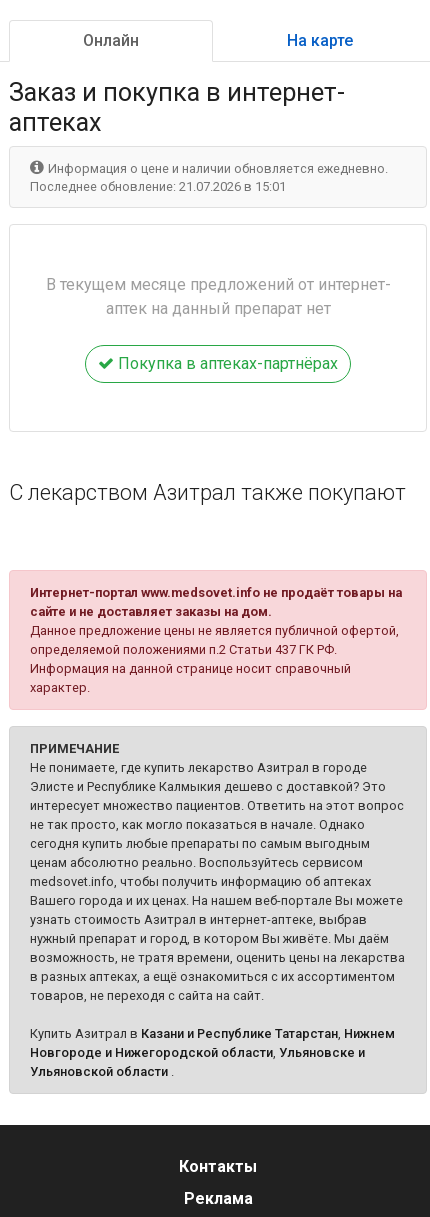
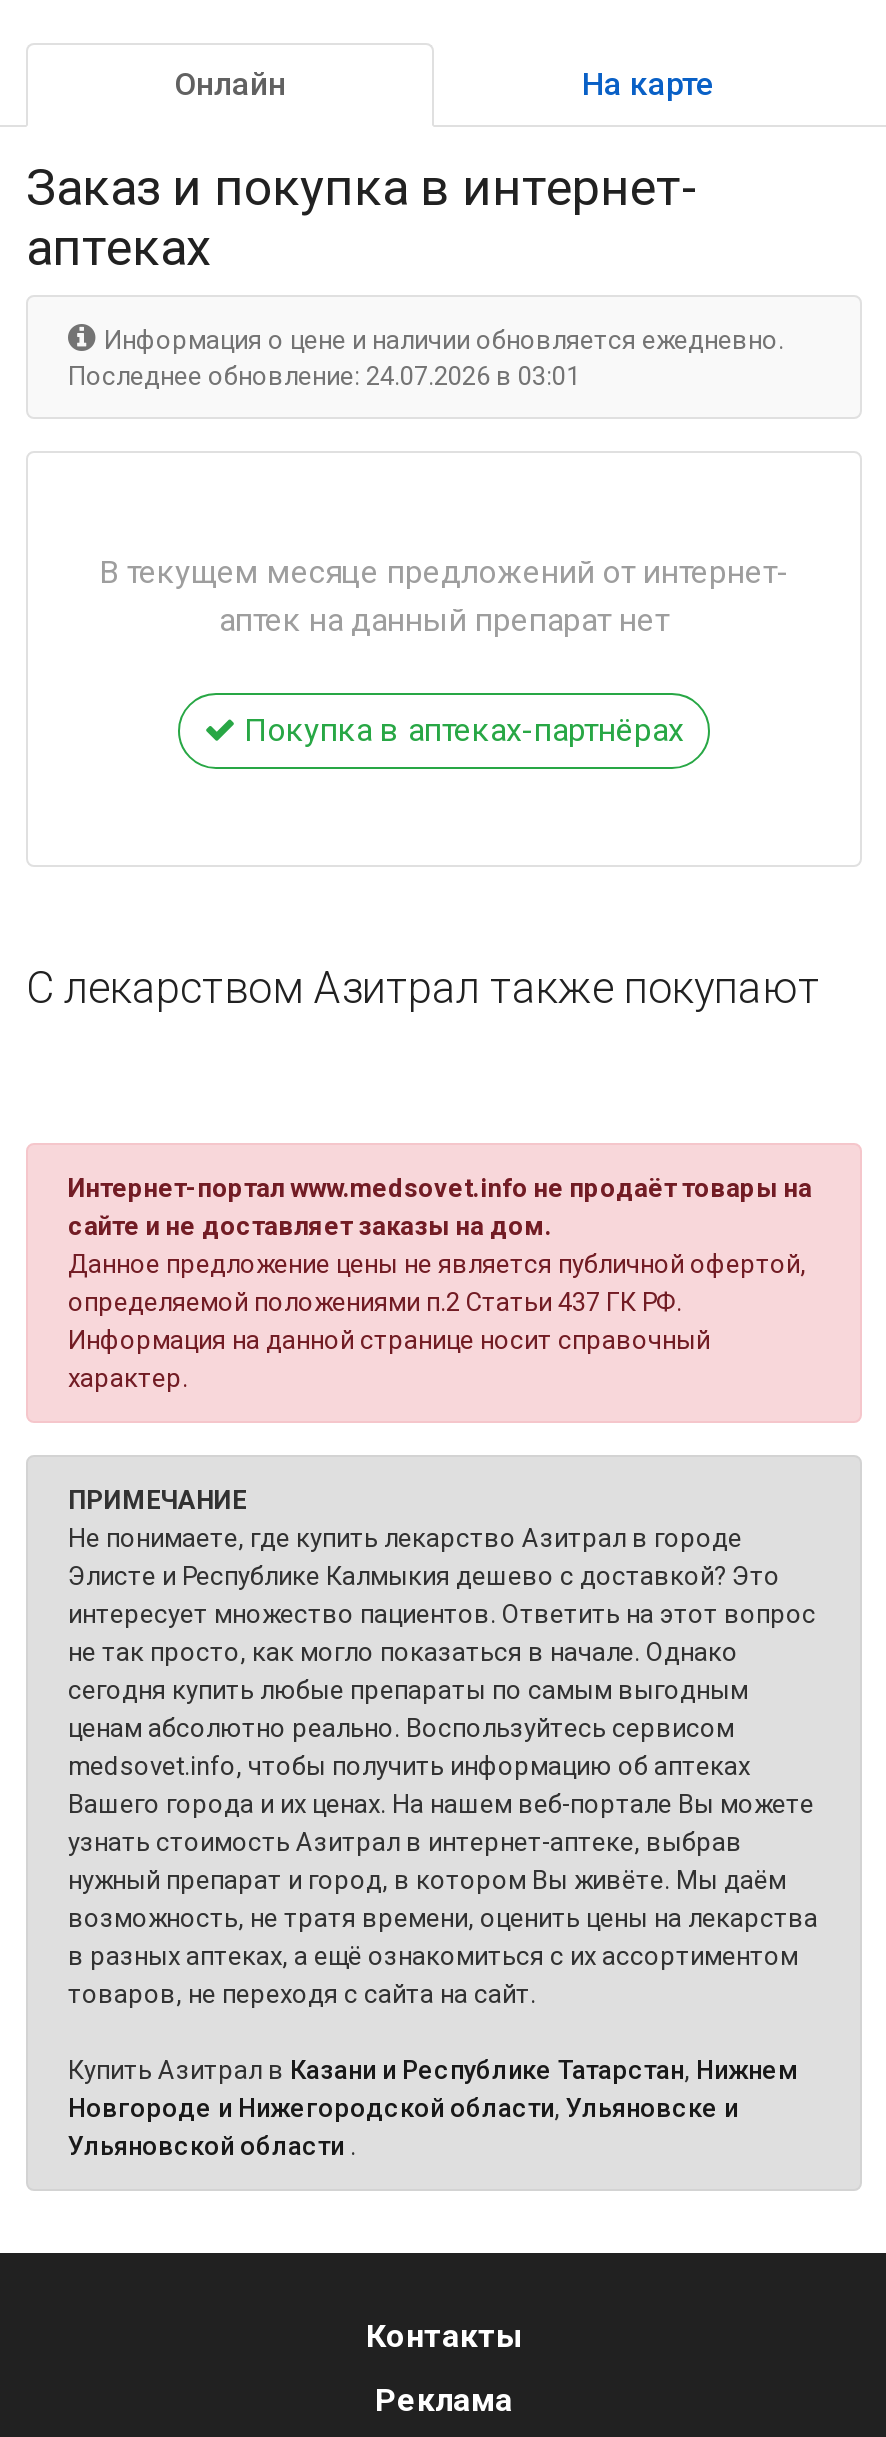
[30,179,286,194] Последнее обновление: 21.07.2026 в 15:01 -> [68,361,580,391] Последнее обновление: 24.07.2026 в 03:01

